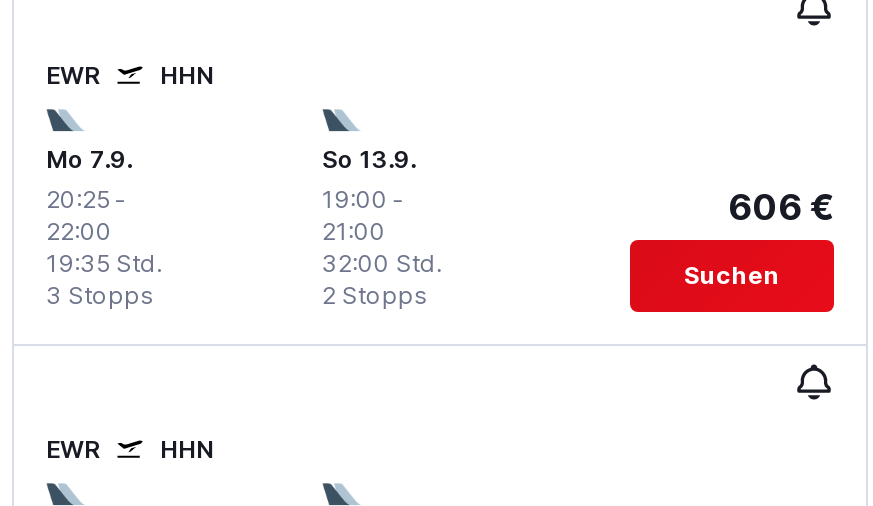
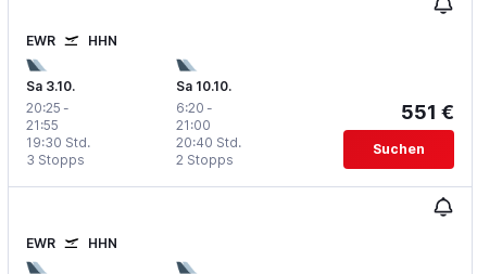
[46,144,132,174] Mo 7.9. -> [26,78,75,94] Sa 3.10.
[322,144,416,214] So 13.9. | 19:00 - -> [176,78,231,116] Sa 10.10. | 6:20 -
[728,186,834,228] 606 € -> [401,101,454,123] 551 €
[46,216,112,246] 22:00 -> [26,117,59,133] 21:55
[46,248,162,278] 19:35 Std. -> [26,134,90,150] 19:30 Std.
[322,248,442,278] 32:00 Std. -> [176,134,241,150] 20:40 Std.

